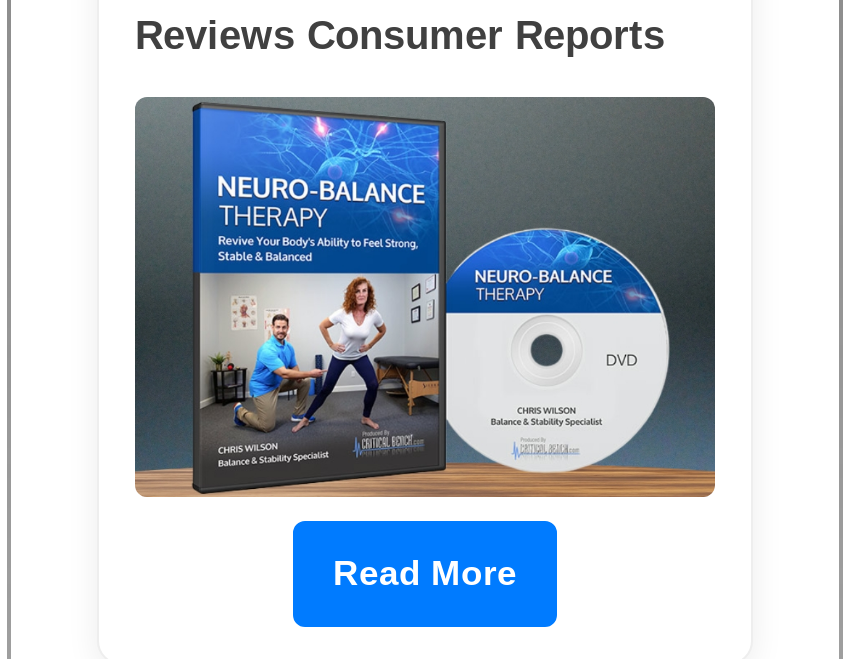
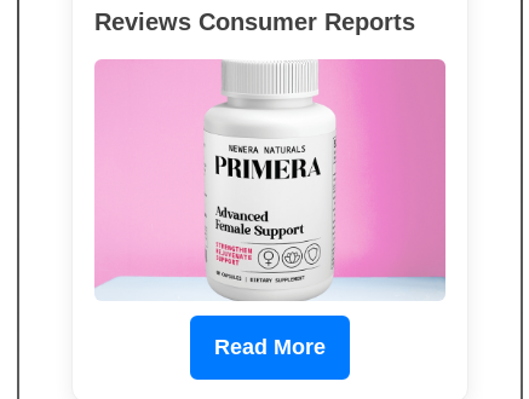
[133,95,717,499] [image] -> [94,59,445,301] [image]

